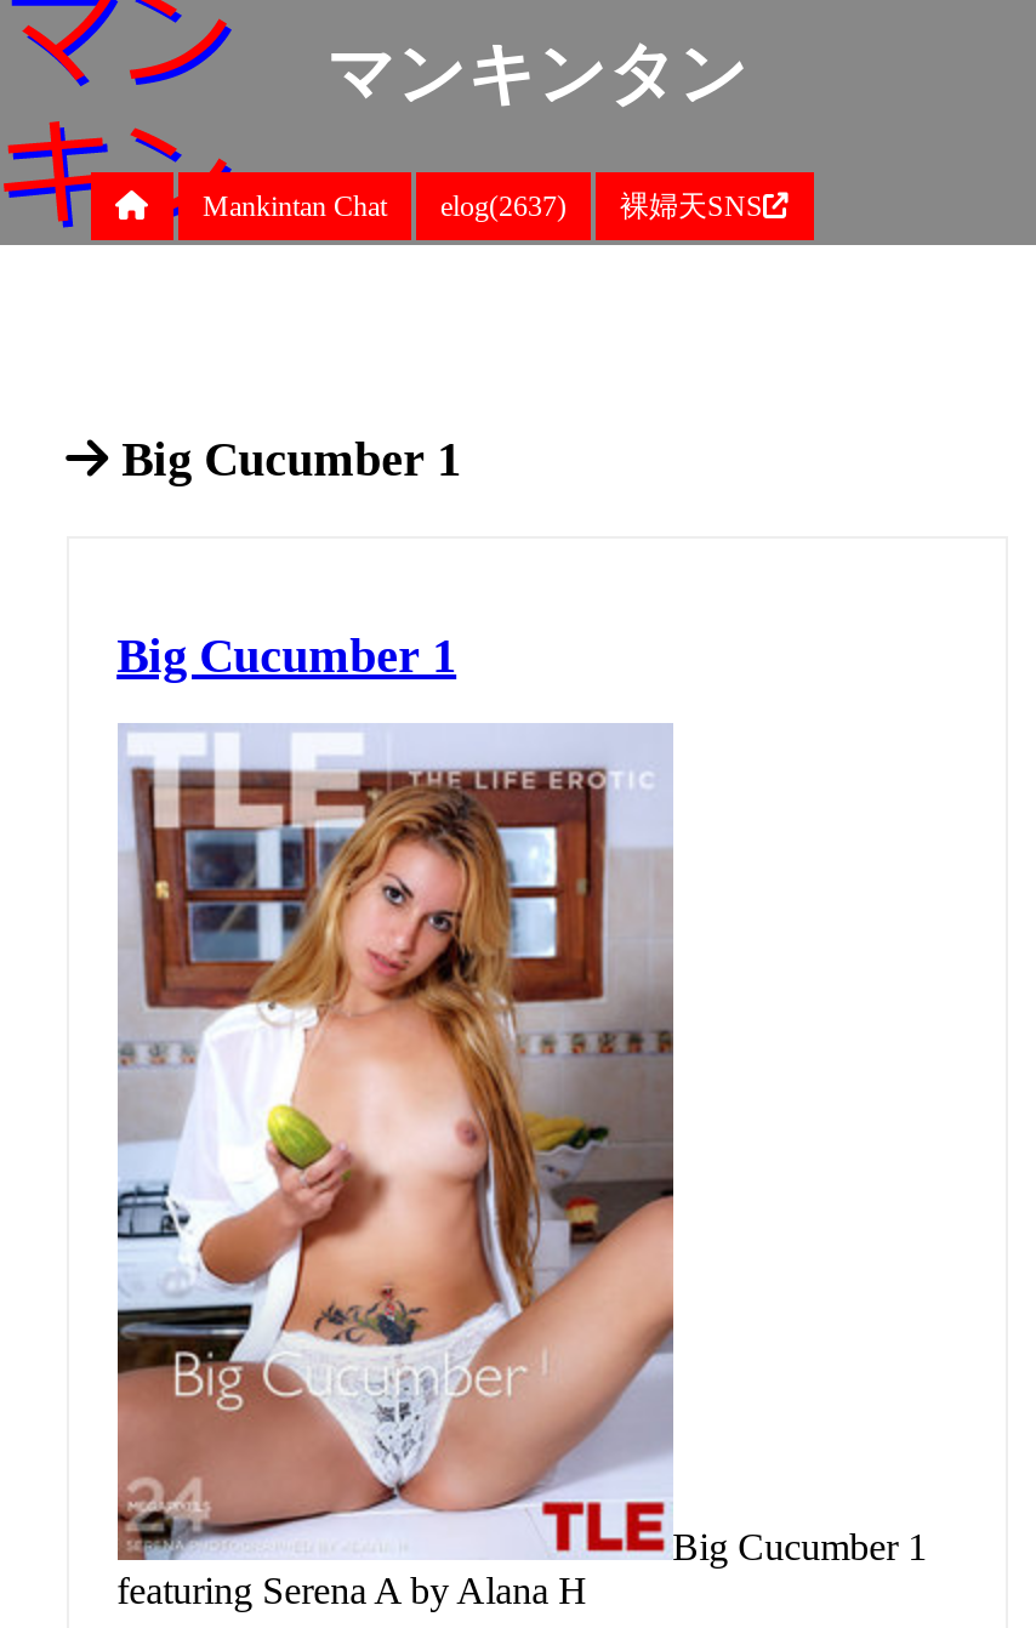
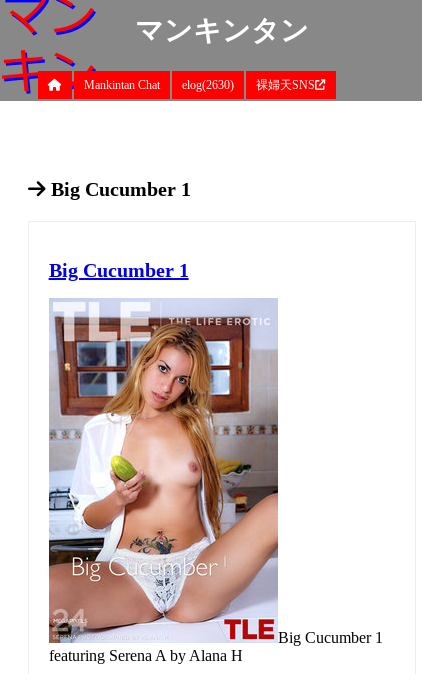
[203,188,763,222] Mankintan Chat elog(2637) 裸婦天SNS -> [84,77,315,91] Mankintan Chat elog(2630) 裸婦天SNS

